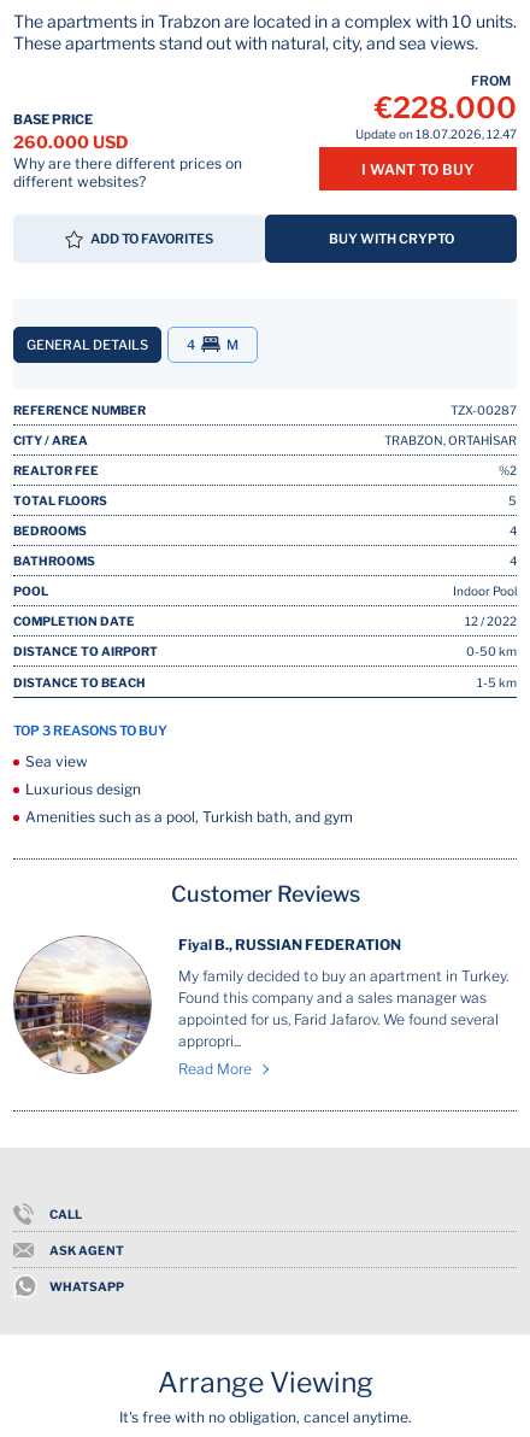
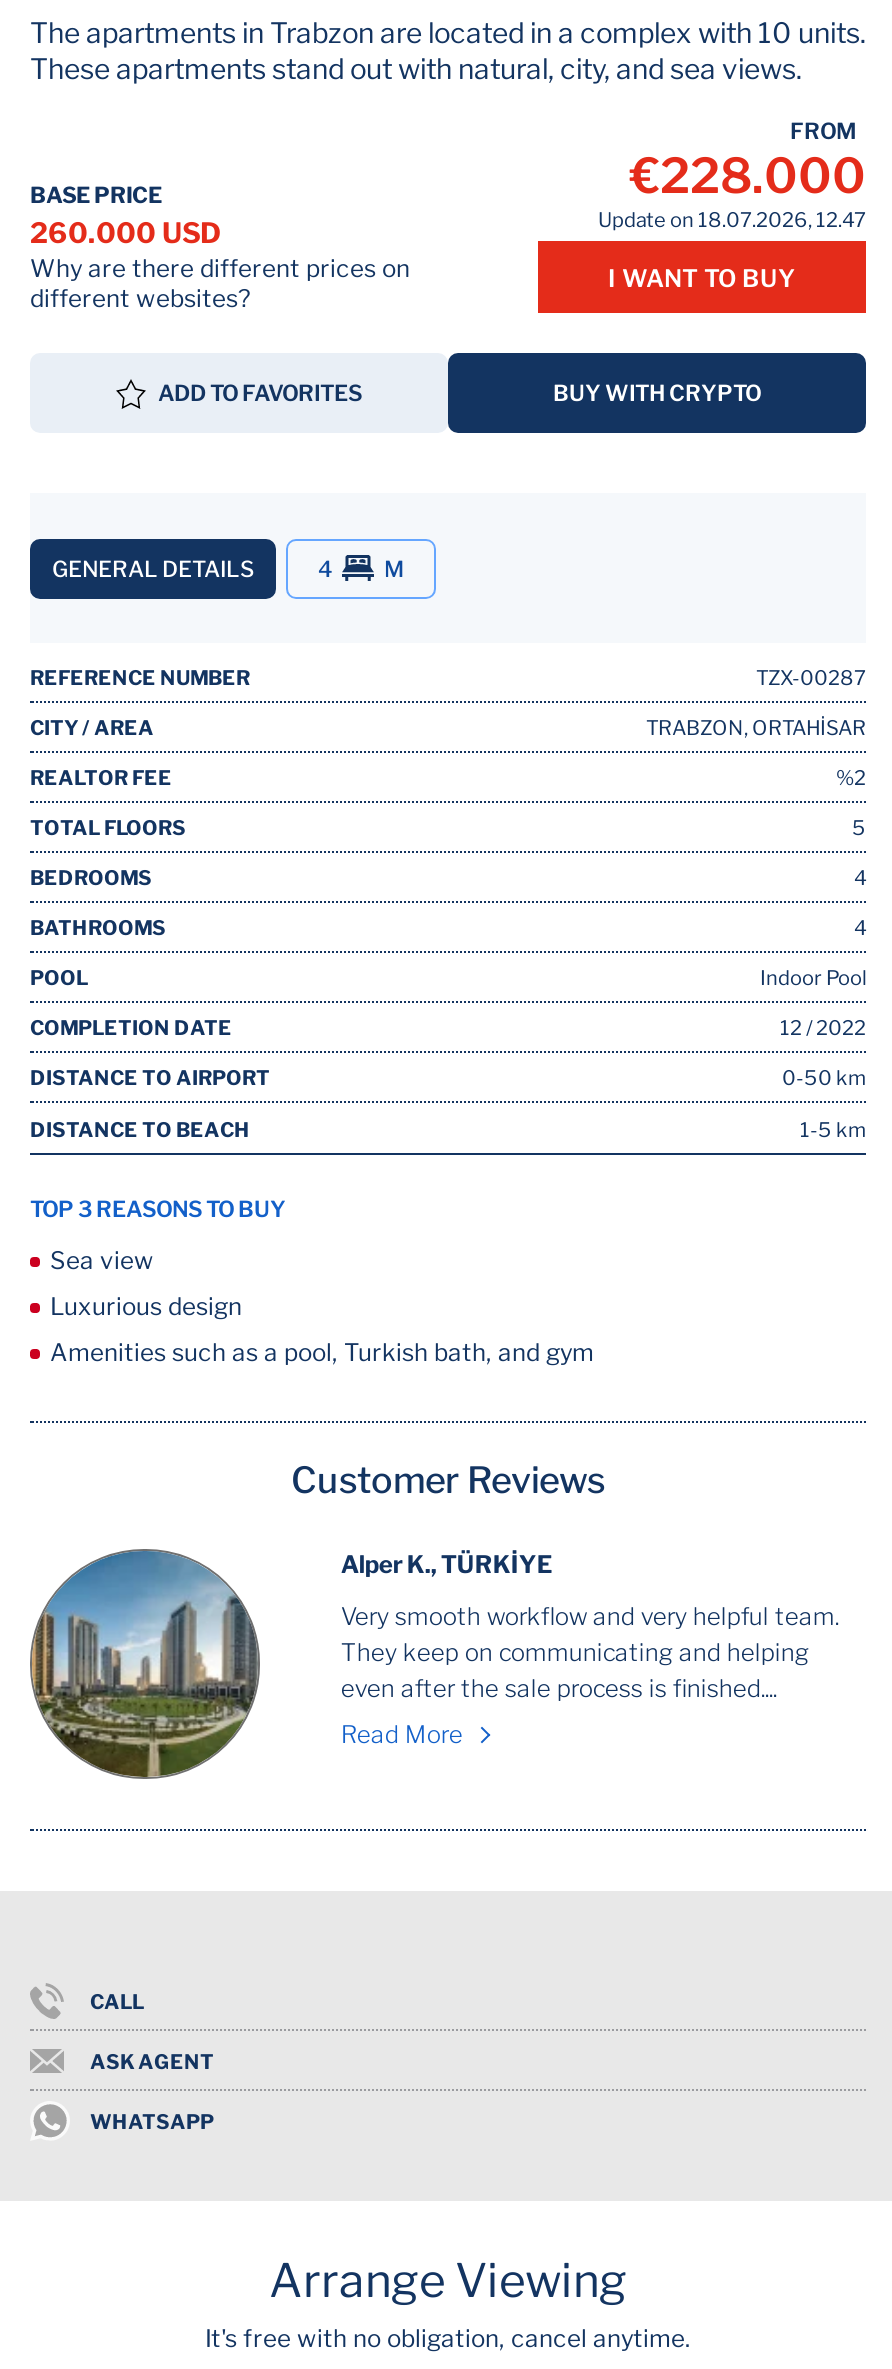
[14,937,149,1080] [image] -> [32,1549,258,1781] [image]
[178,935,401,954] Fiyal B., RUSSIAN FEDERATION -> [341,1549,553,1579] Alper K., TÜRKİYE
[178,967,508,1050] My family decided to buy an apartment in Turkey. | Found this company and a sales manager was | appointed for us, Farid Jafarov. We found several | appropri... -> [341,1601,839,1703] Very smooth workflow and very helpful team. | They keep on communicating and helping | even after the sale process is finished....

